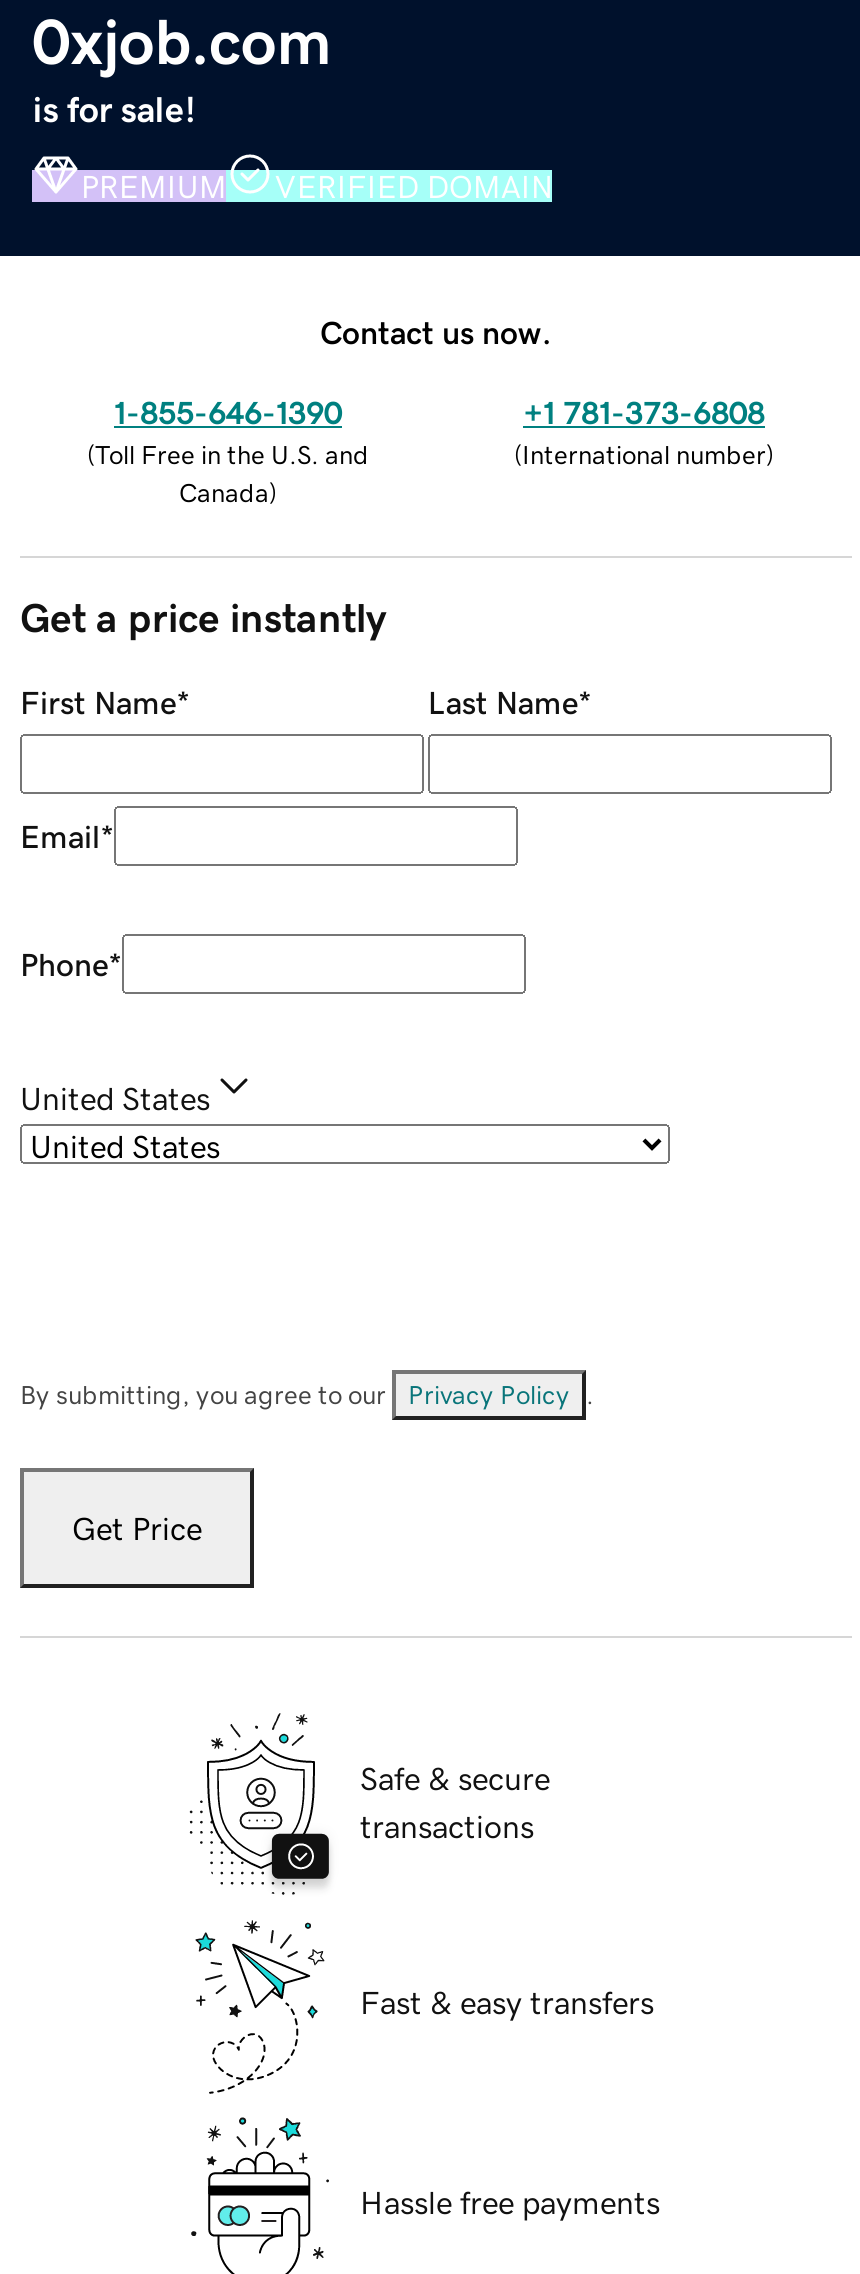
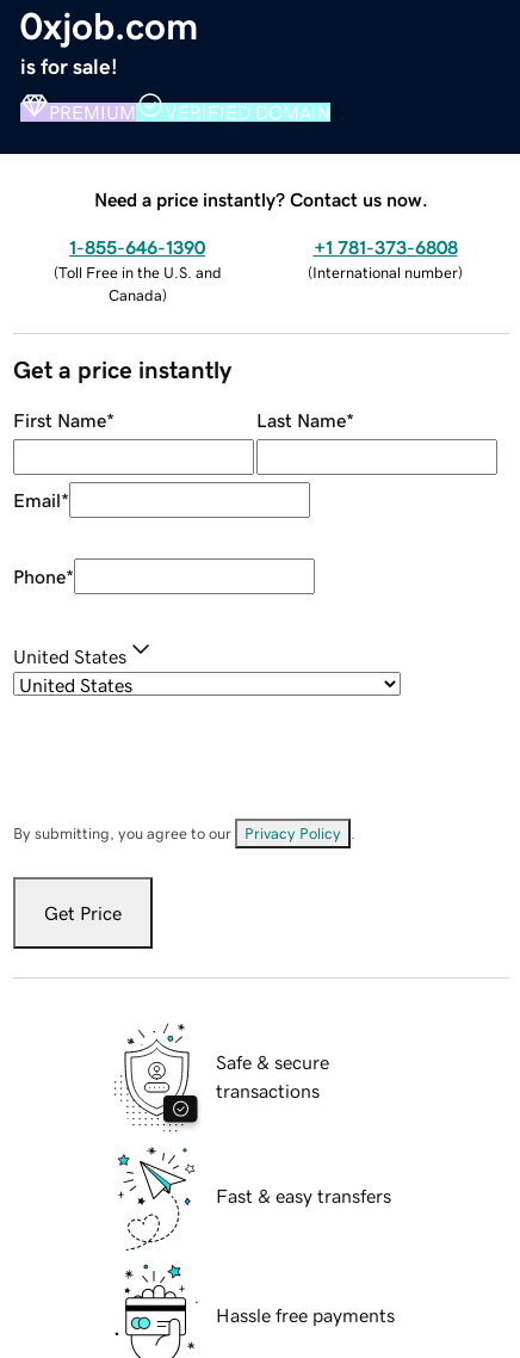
[320,315,552,347] Contact us now. -> [94,189,428,208] Need a price instantly? Contact us now.

